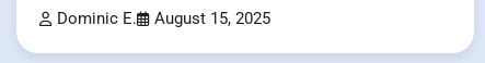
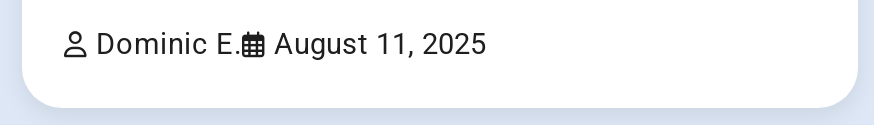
[57,10,270,28] Dominic E. August 15, 2025 -> [96,28,486,62] Dominic E. August 11, 2025

